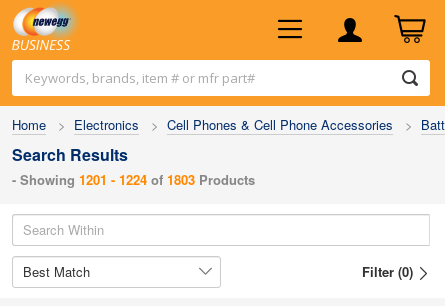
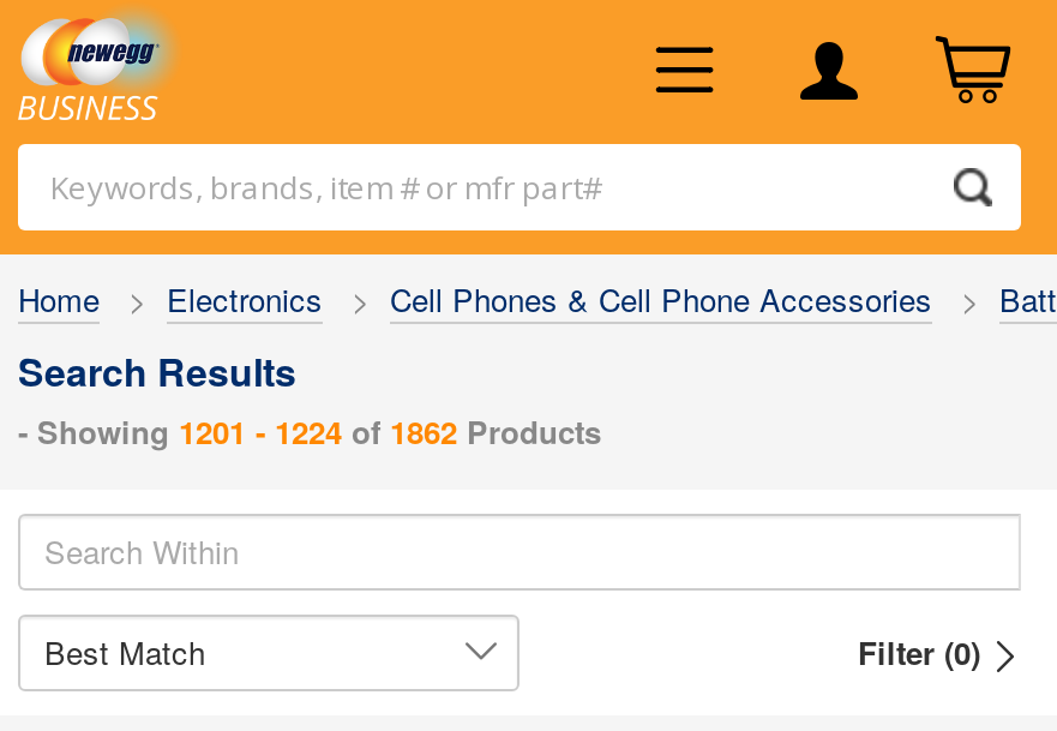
[12,170,255,189] - Showing 1201 - 1224 of 1803 Products -> [18,408,601,454] - Showing 1201 - 1224 of 1862 Products

